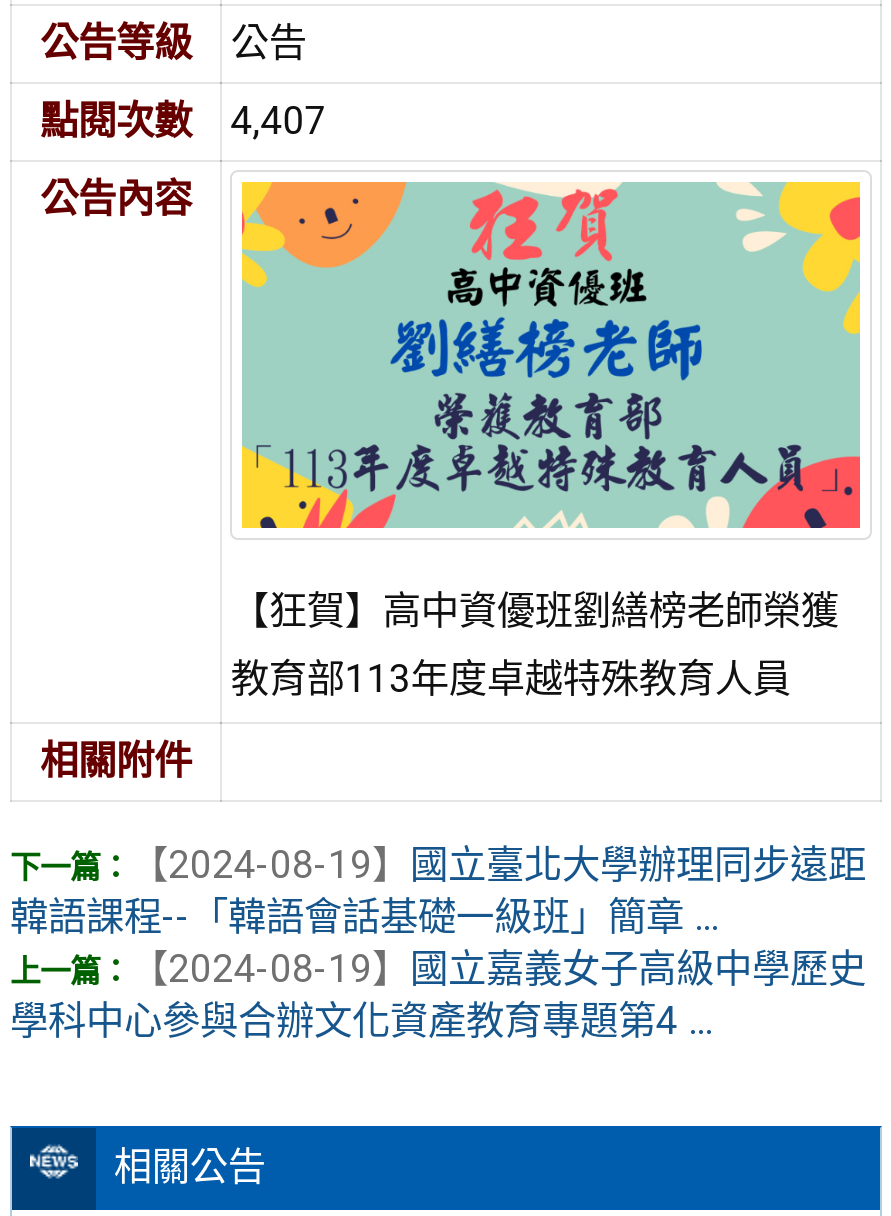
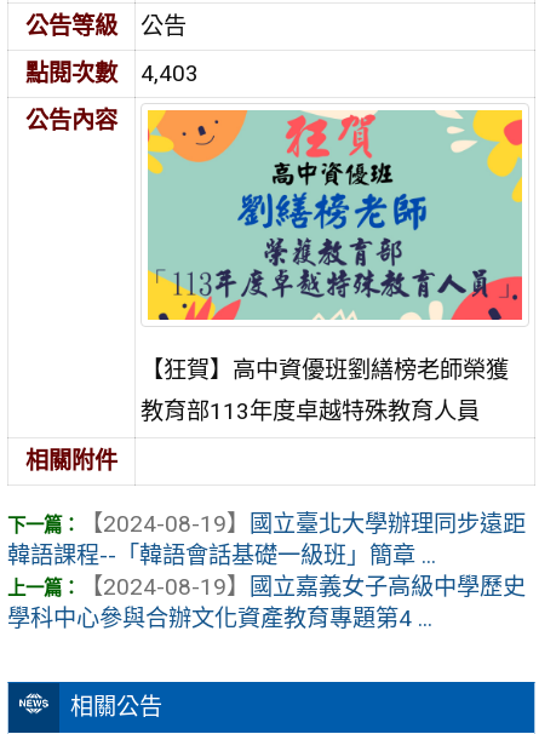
[40,98,327,144] 點閱次數 4,407 -> [25,59,199,87] 點閱次數 4,403

